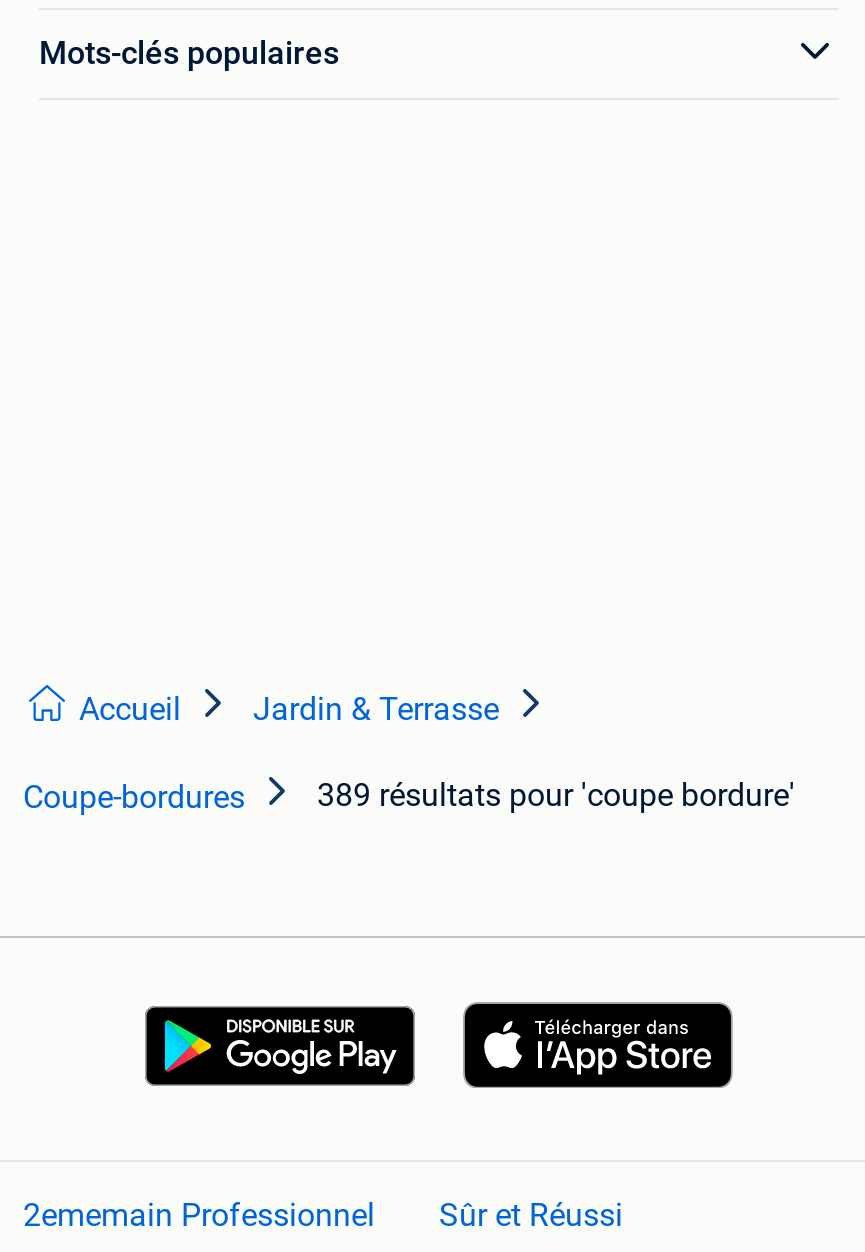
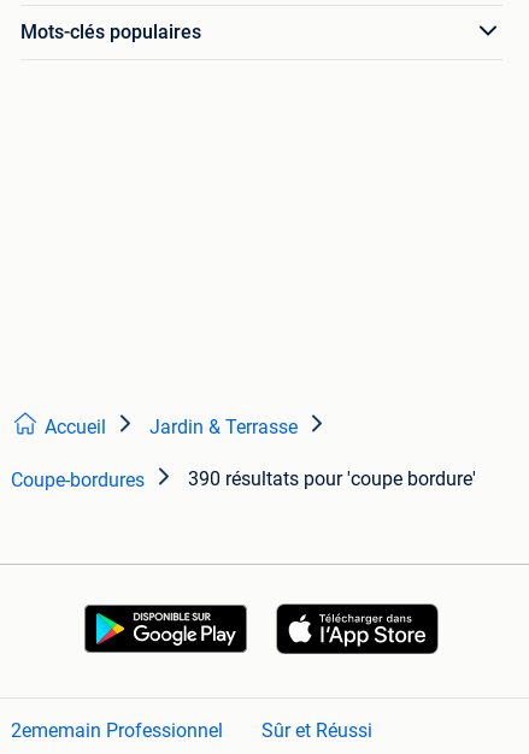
[317,776,795,814] 389 résultats pour 'coupe bordure' -> [188,467,476,490] 390 résultats pour 'coupe bordure'

